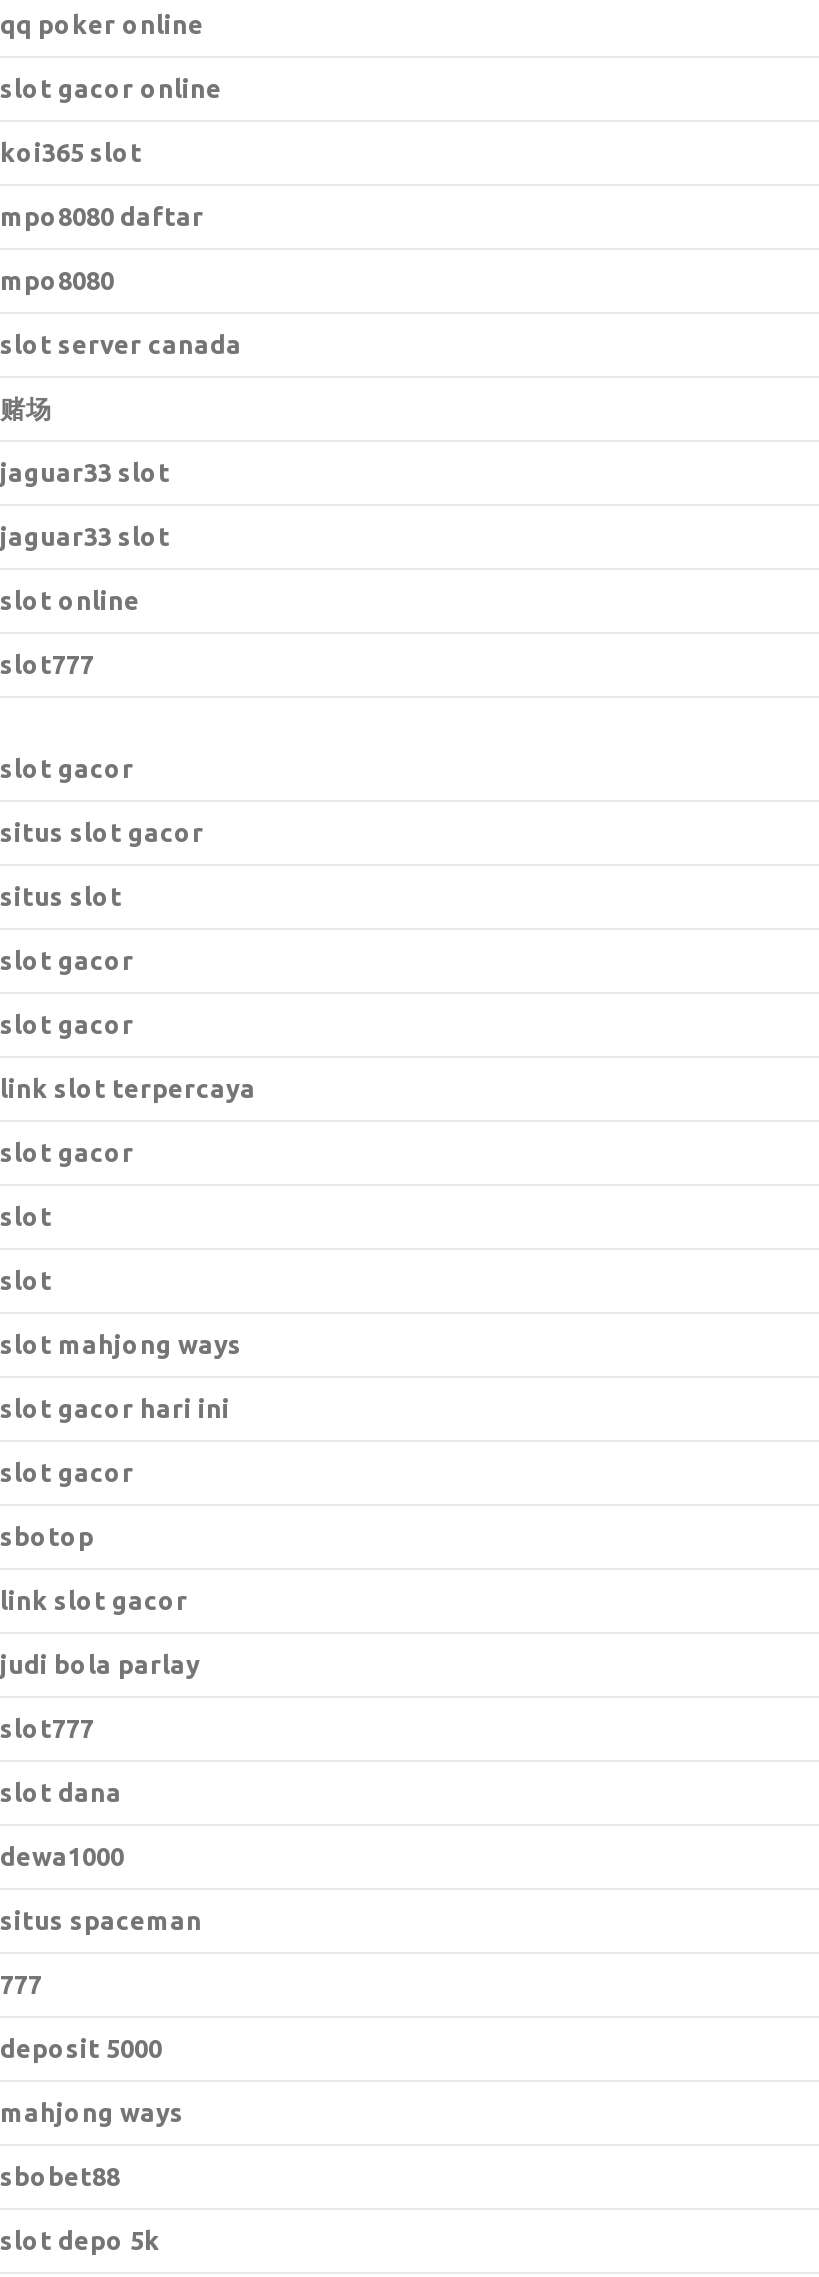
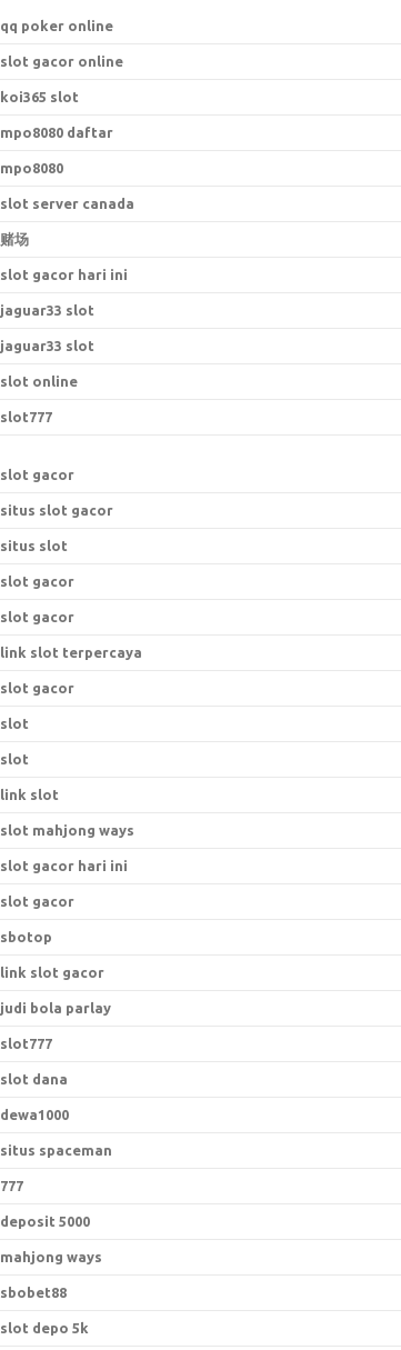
none -> [0,267,128,282] slot gacor hari ini
none -> [0,787,59,802] link slot

